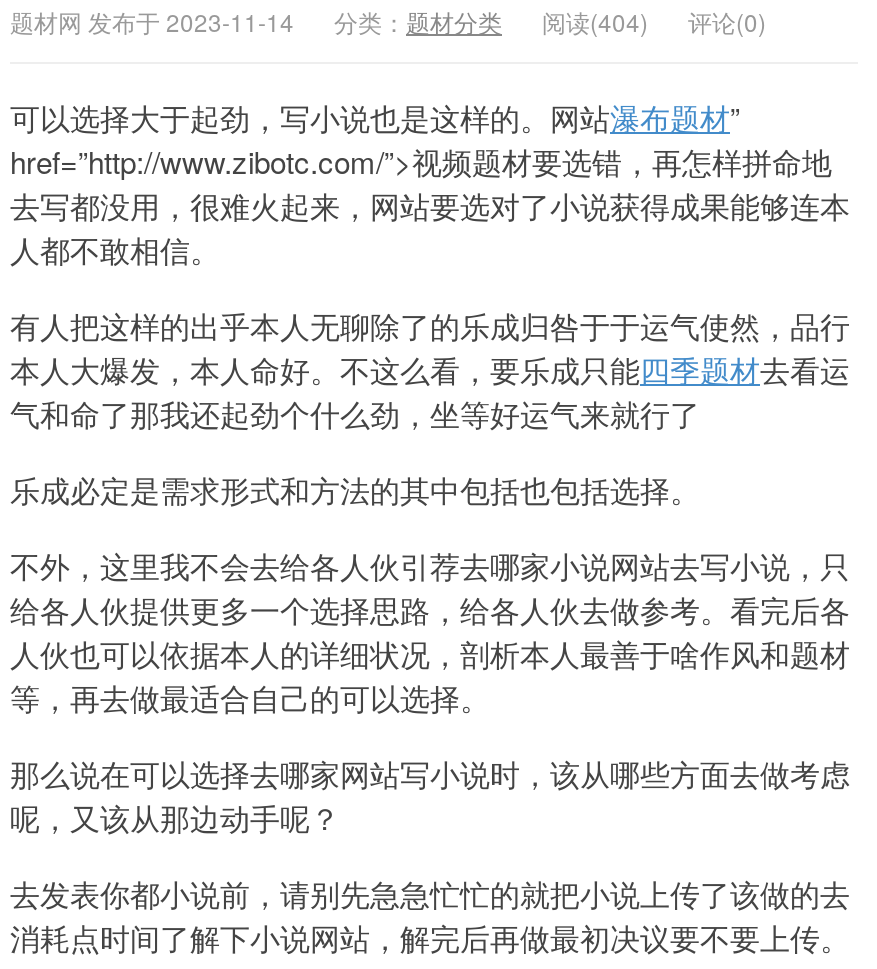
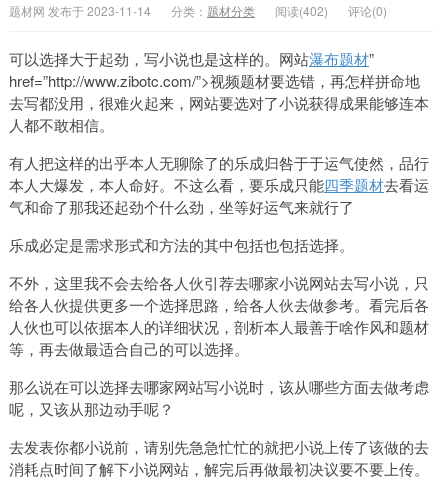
[10,4,766,38] 题材网 发布于 2023-11-14 分类：题材分类 阅读(404) 评论(0) -> [9,2,387,19] 题材网 发布于 2023-11-14 分类：题材分类 阅读(402) 评论(0)

